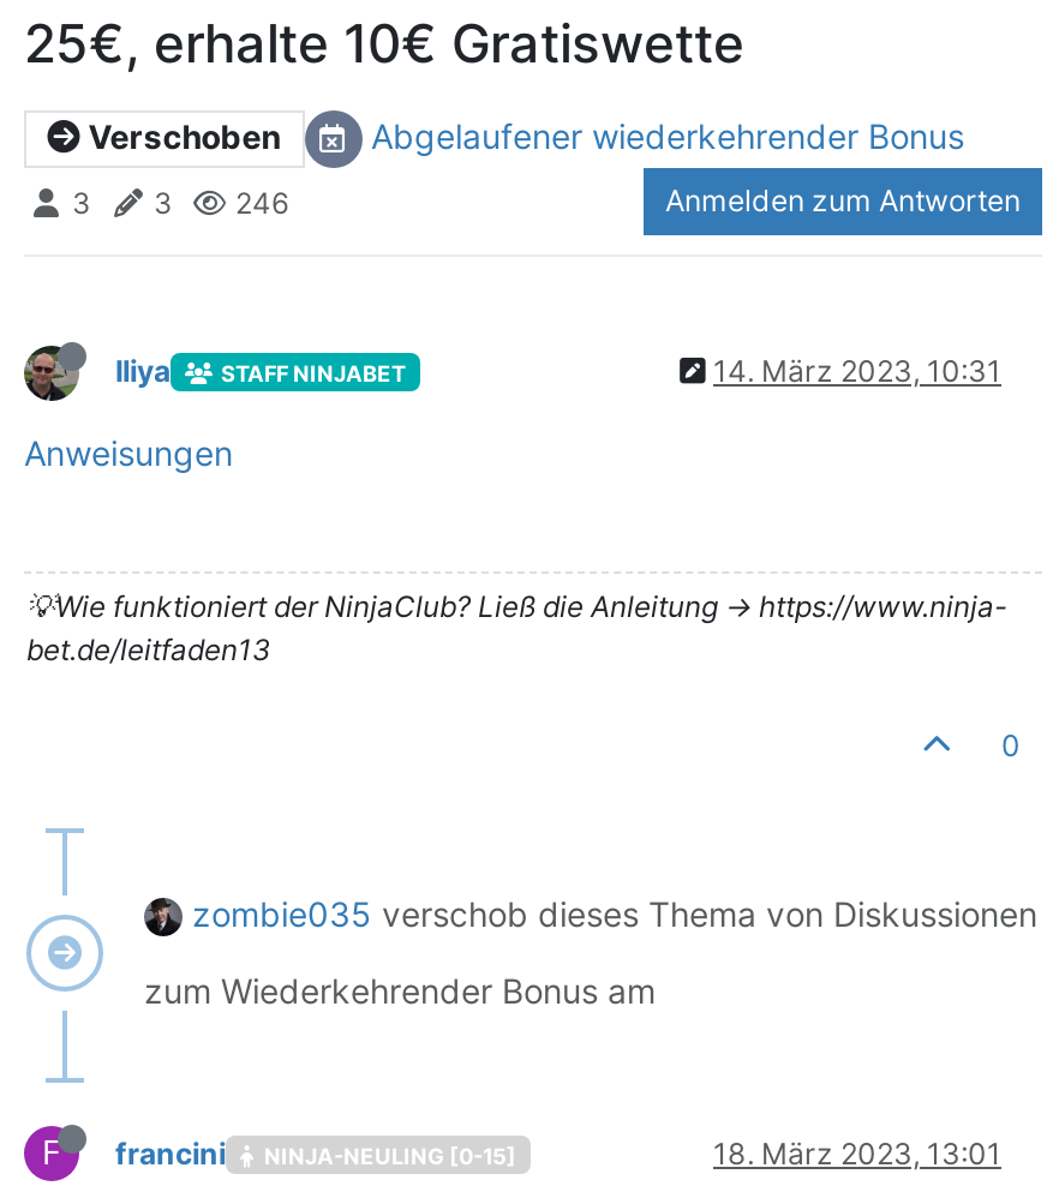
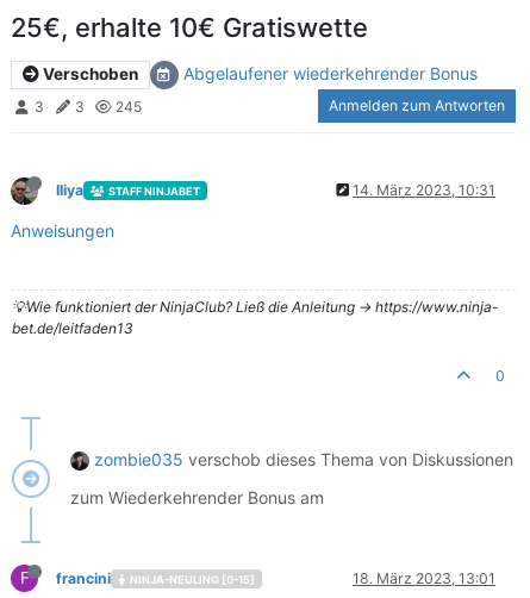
[72,184,288,220] 3 3 246 -> [35,97,142,115] 3 3 245

